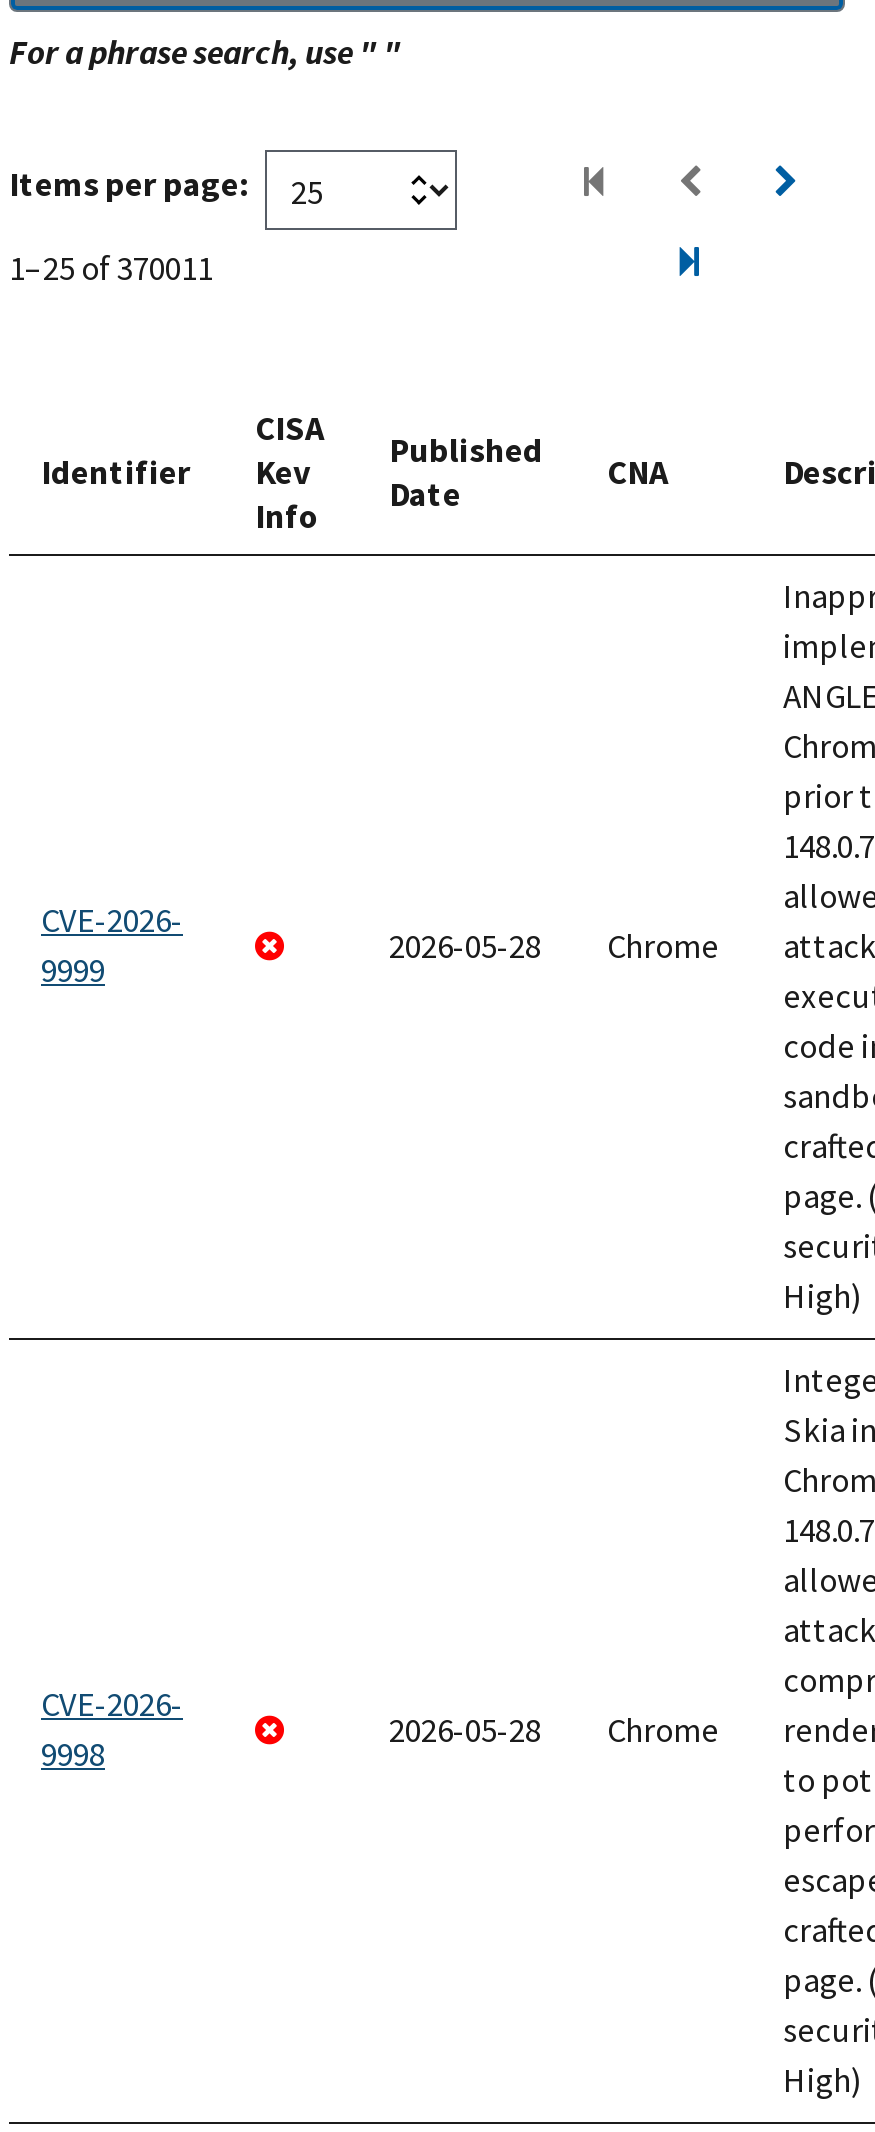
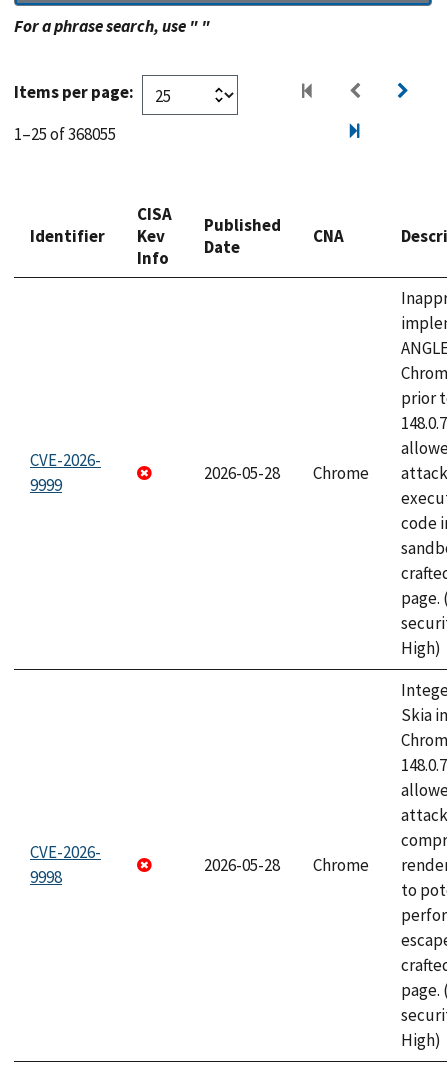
[9,246,213,290] 1–25 of 370011 -> [14,123,116,145] 1–25 of 368055

